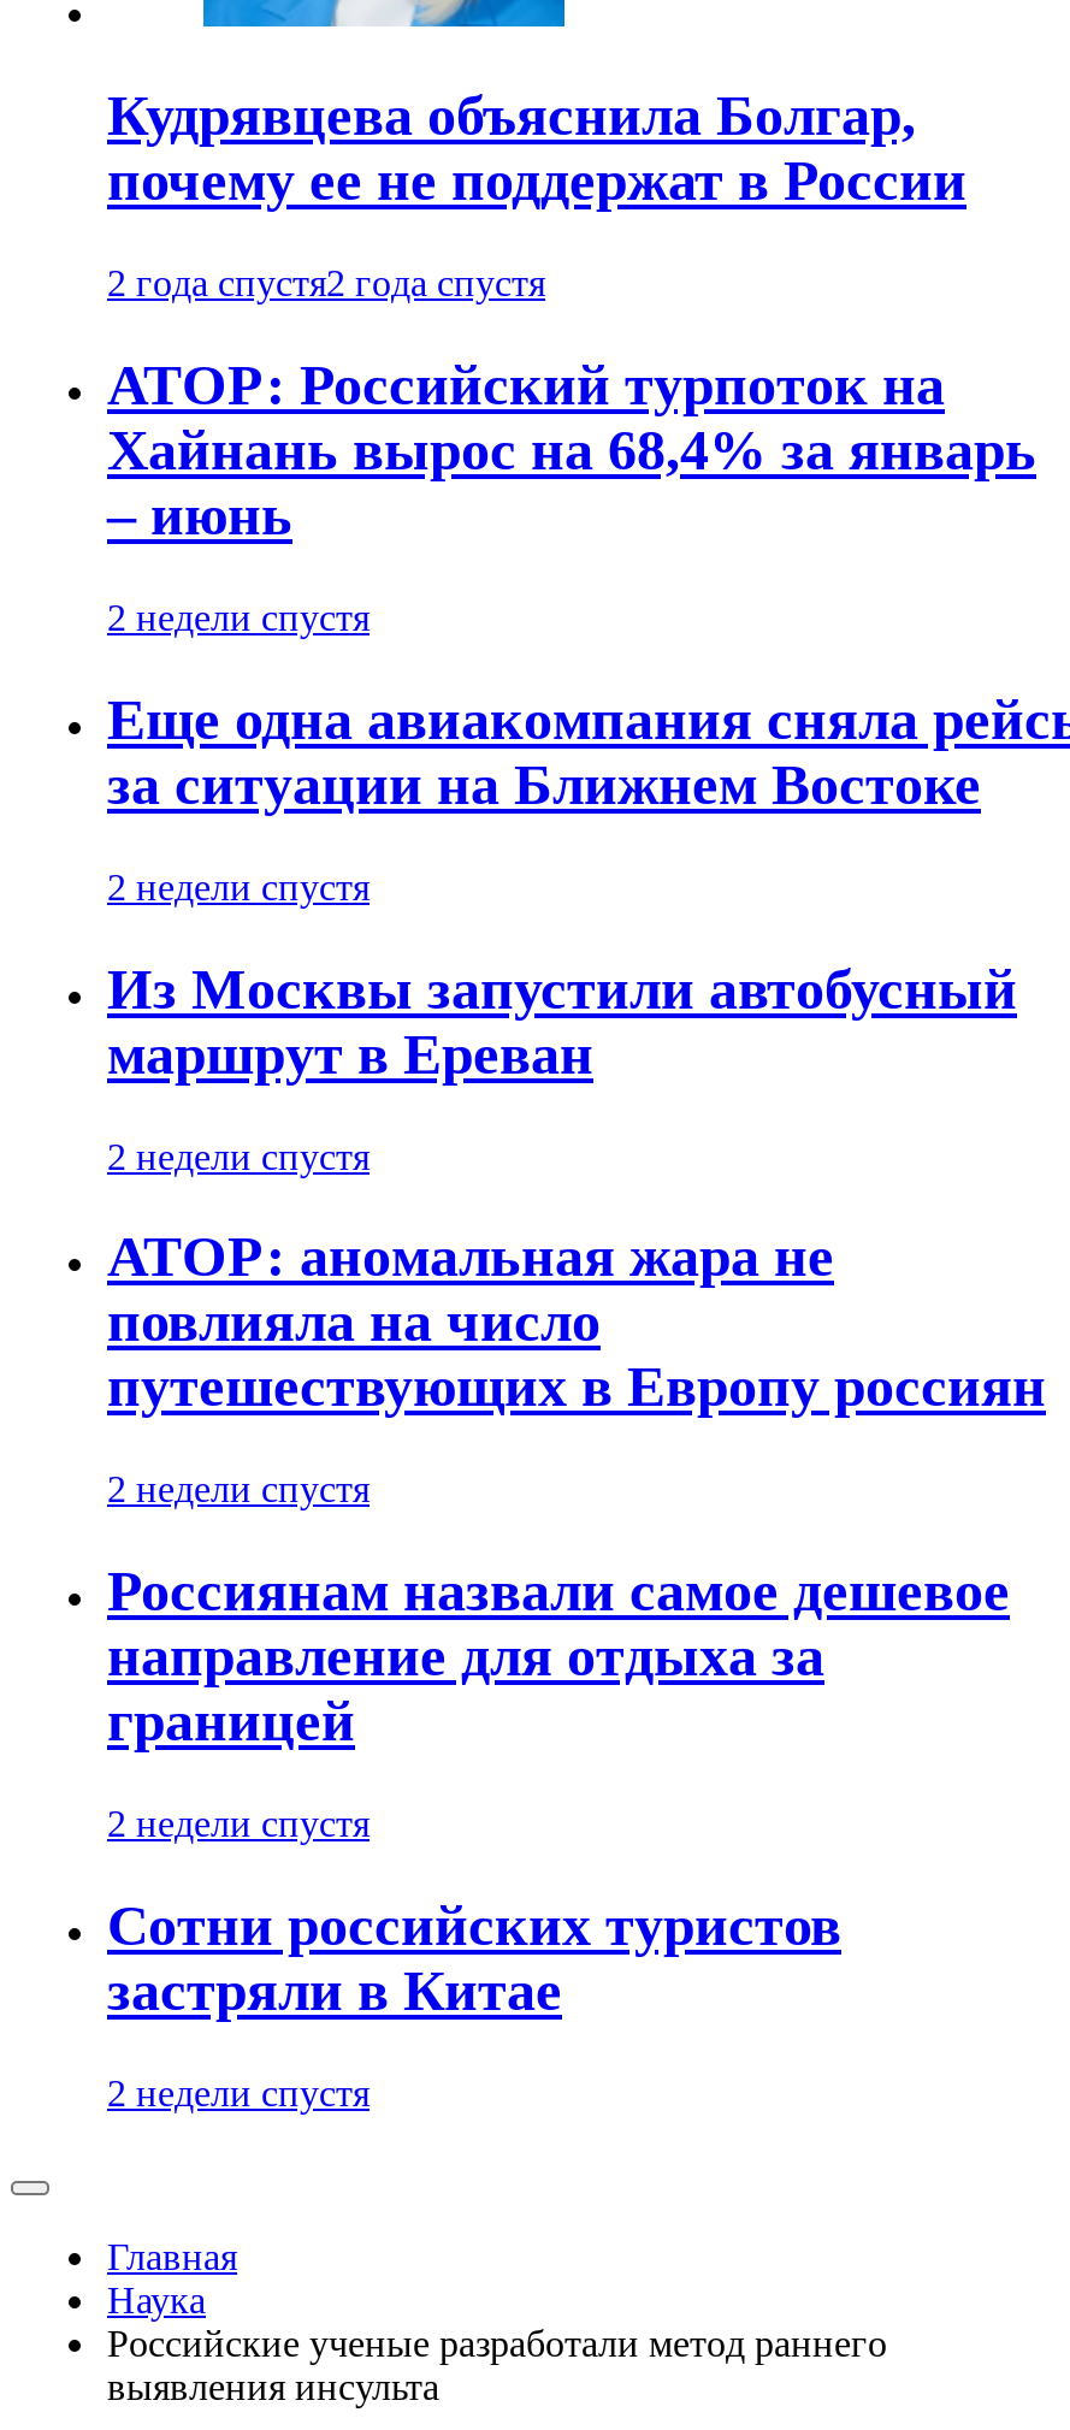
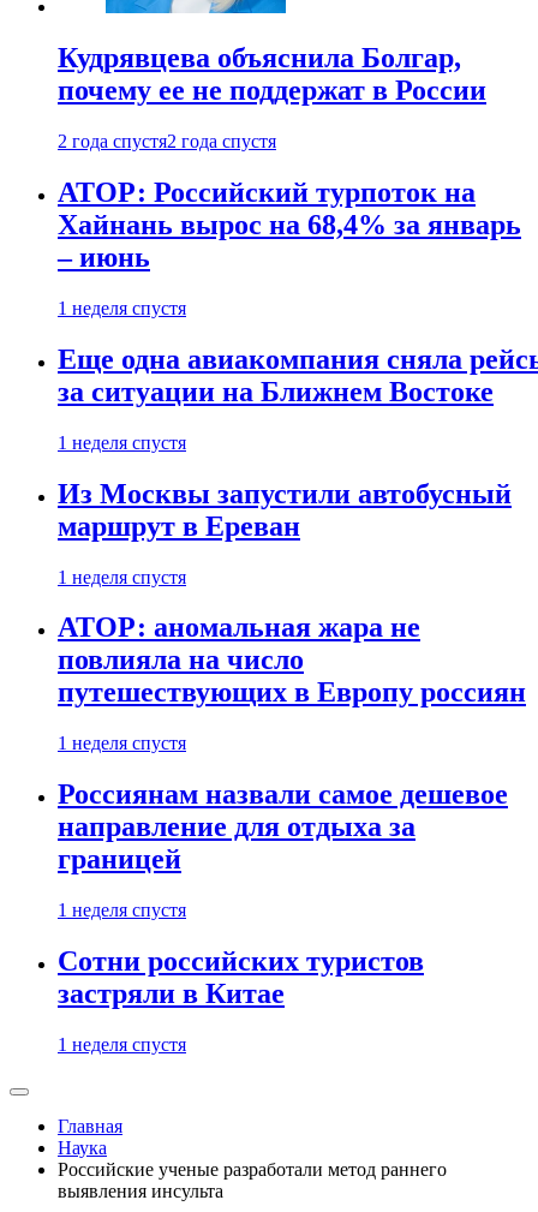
[107,597,370,638] 2 недели спустя -> [58,298,186,318] 1 неделя спустя
[107,866,370,907] 2 недели спустя -> [58,432,186,453] 1 неделя спустя
[107,1135,370,1176] 2 недели спустя -> [58,566,186,587] 1 неделя спустя
[107,1469,370,1510] 2 недели спустя -> [58,733,186,754] 1 неделя спустя
[107,1803,370,1844] 2 недели спустя -> [58,900,186,920] 1 неделя спустя
[107,2073,370,2113] 2 недели спустя -> [58,1034,186,1055] 1 неделя спустя

